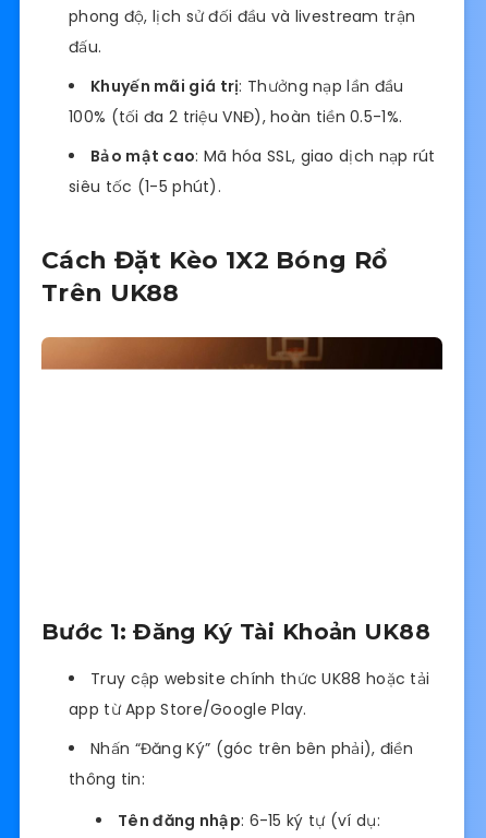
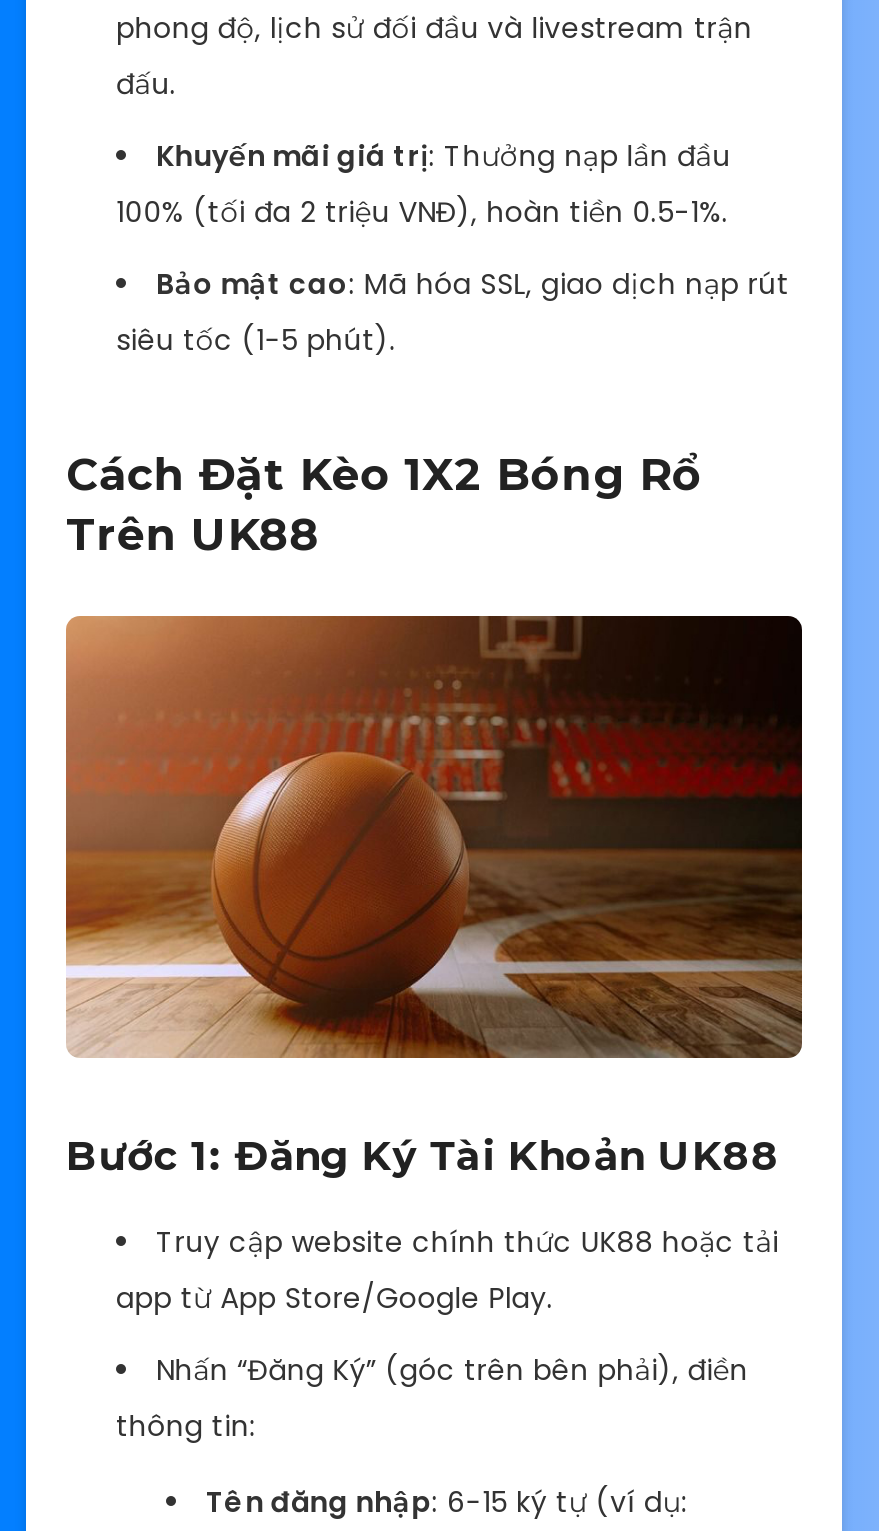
none -> [64,674,804,1060] [image]

